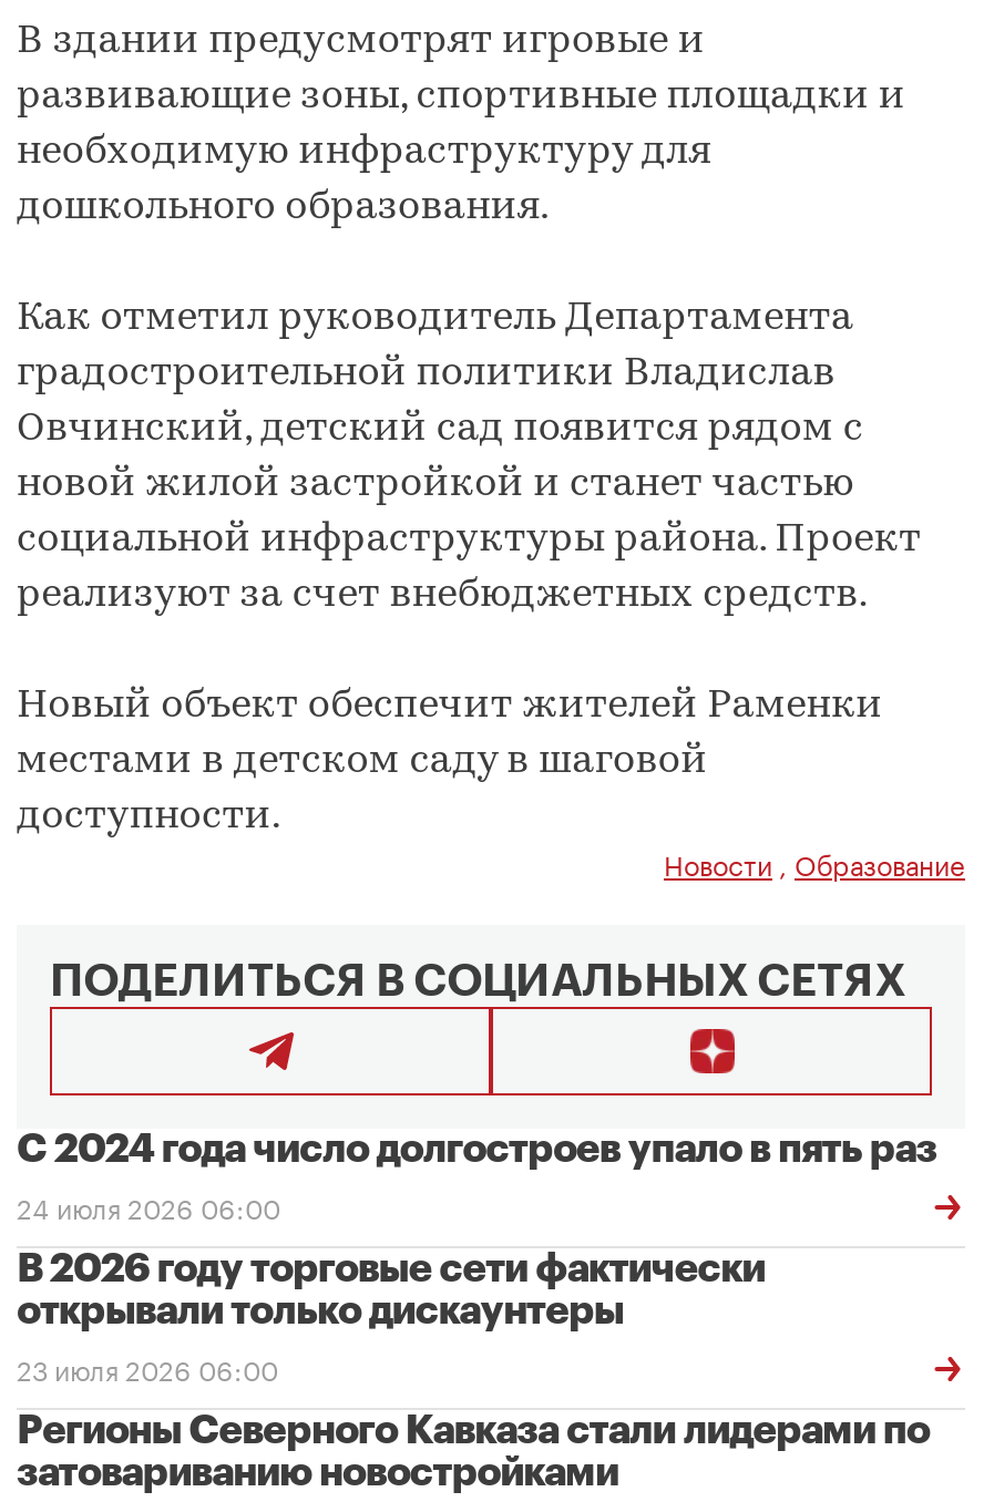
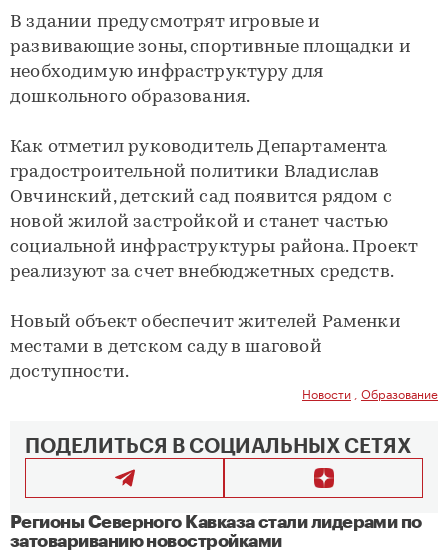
[17,1129,937,1388] С 2024 года число долгостроев упало в пять раз | 24 июля 2026 06:00 | В 2026 году торговые сети фактически | открывали только дискаунтеры | 23 июля 2026 06:00 -> none

